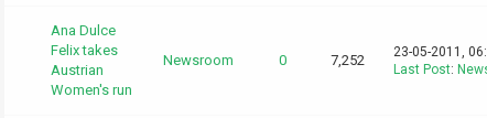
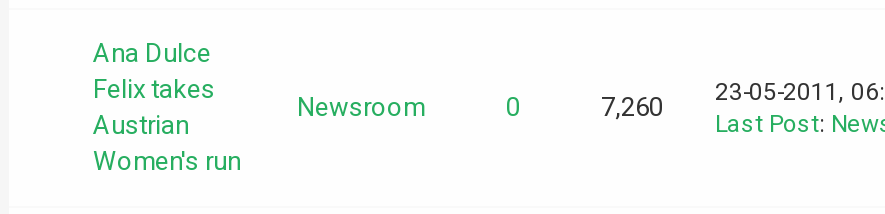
[331,52,365,68] 7,252 -> [601,92,663,122] 7,260

